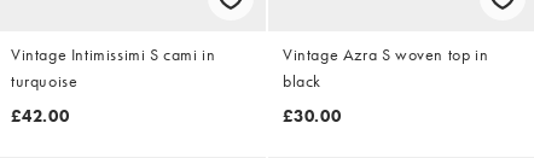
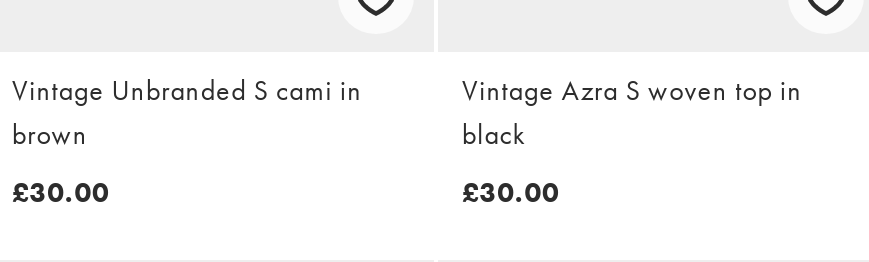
[11,44,216,92] Vintage Intimissimi S cami in | turquoise -> [12,72,362,152] Vintage Unbranded S cami in | brown
[11,105,70,127] £42.00 -> [12,174,110,210] £30.00

